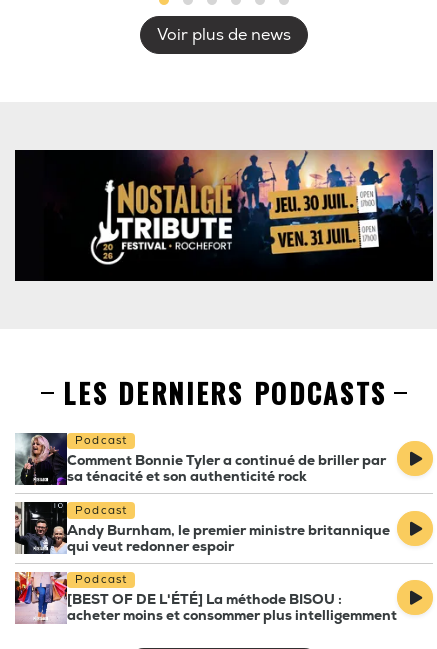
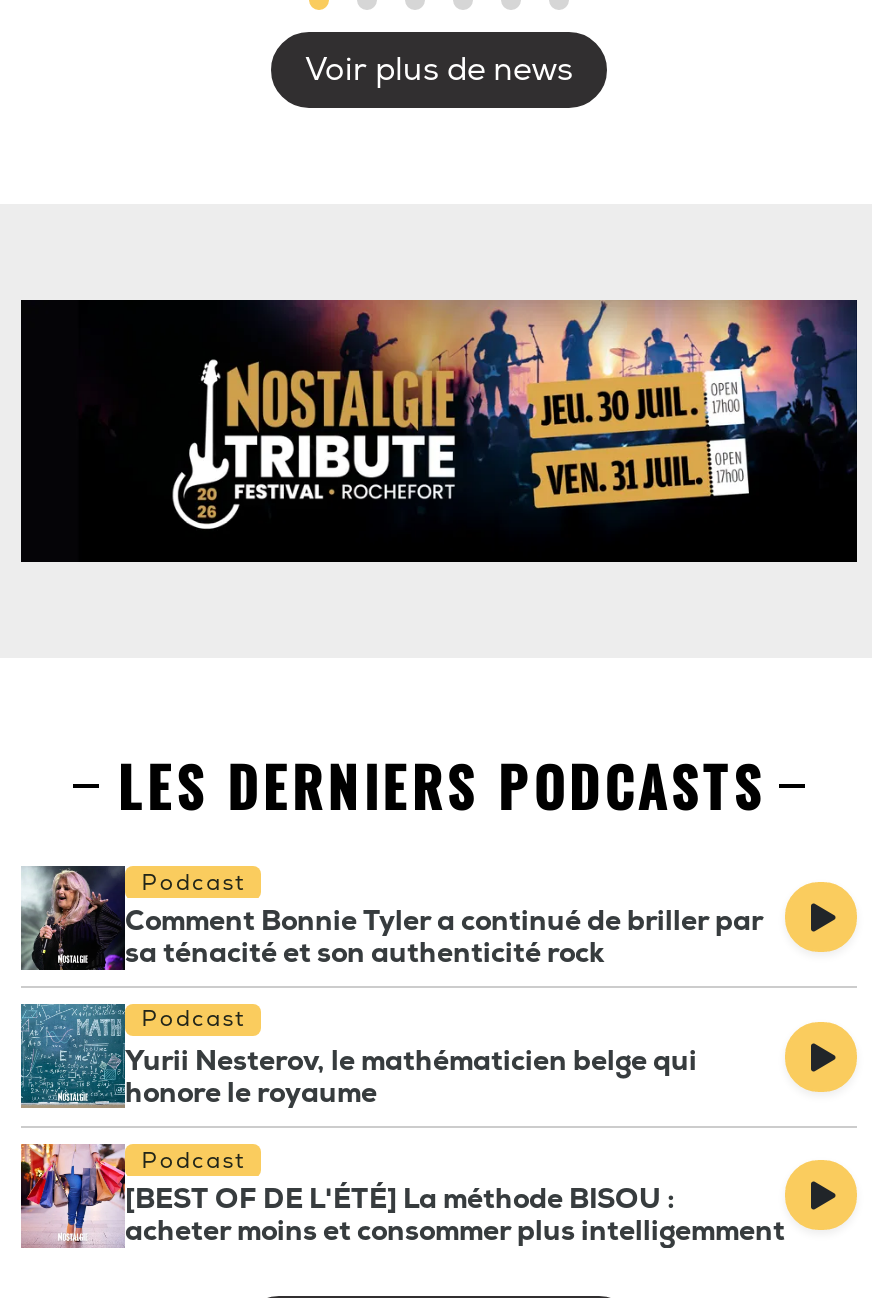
[14,501,390,554] [image] | Andy Burnham, le premier ministre britannique | qui veut redonner espoir -> [19,1002,697,1109] [image] | Yurii Nesterov, le mathématicien belge qui | honore le royaume

